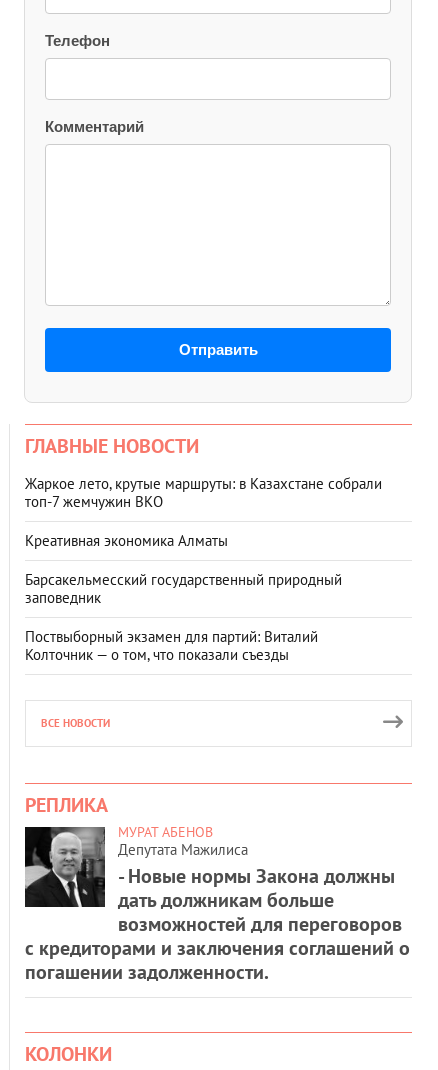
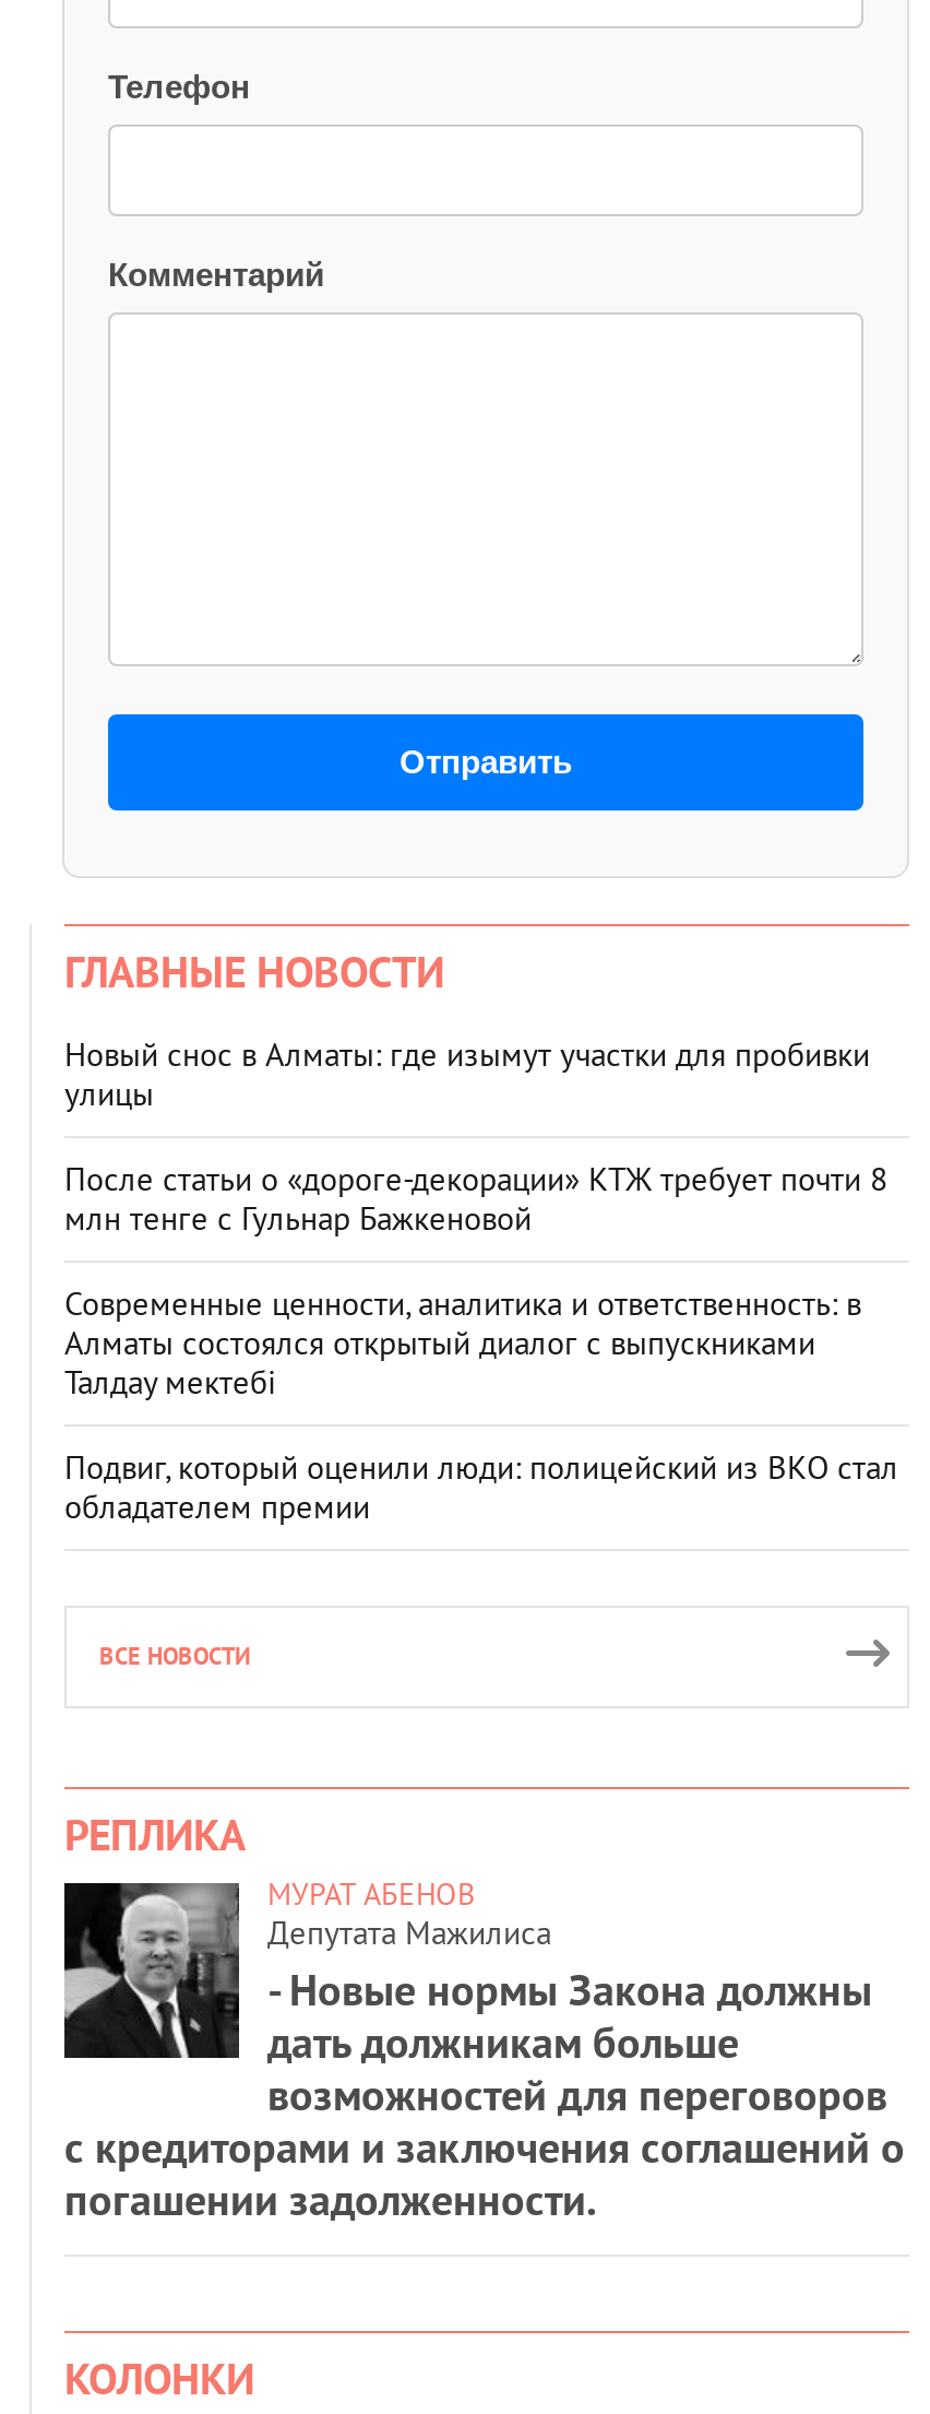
[25,474,382,511] Жаркое лето, крутые маршруты: в Казахстане собрали | топ‑7 жемчужин ВКО -> [64,1033,870,1114] Новый снос в Алматы: где изымут участки для пробивки | улицы
[25,531,228,550] Креативная экономика Алматы -> [64,1157,887,1238] После статьи о «дороге-декорации» КТЖ требует почти 8 | млн тенге с Гульнар Бажкеновой
[25,570,342,607] Барсакельмесский государственный природный | заповедник -> [64,1282,861,1402] Современные ценности, аналитика и ответственность: в | Алматы состоялся открытый диалог с выпускниками | Талдау мектебі
[25,627,318,664] Поствыборный экзамен для партий: Виталий | Колточник — о том, что показали съезды -> [64,1446,898,1527] Подвиг, который оценили люди: полицейский из ВКО стал | обладателем премии

